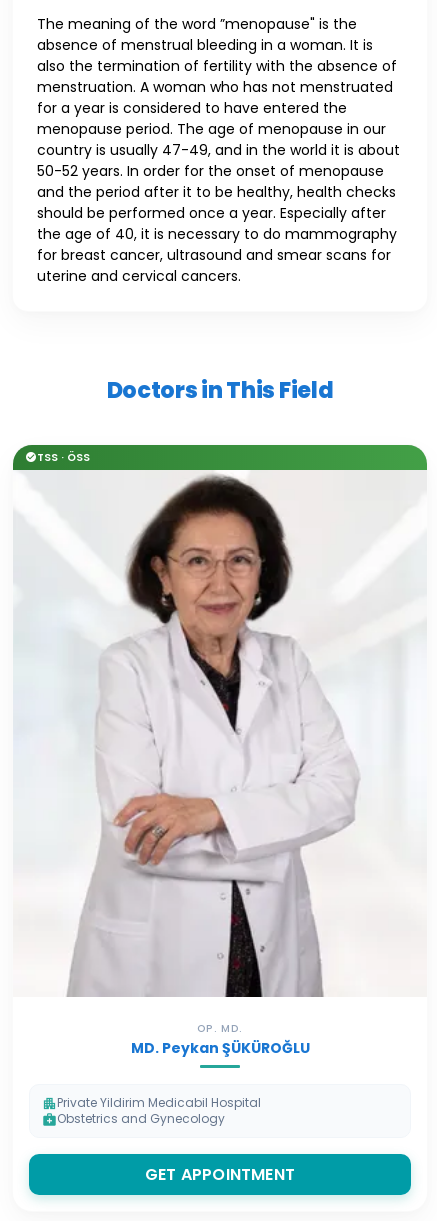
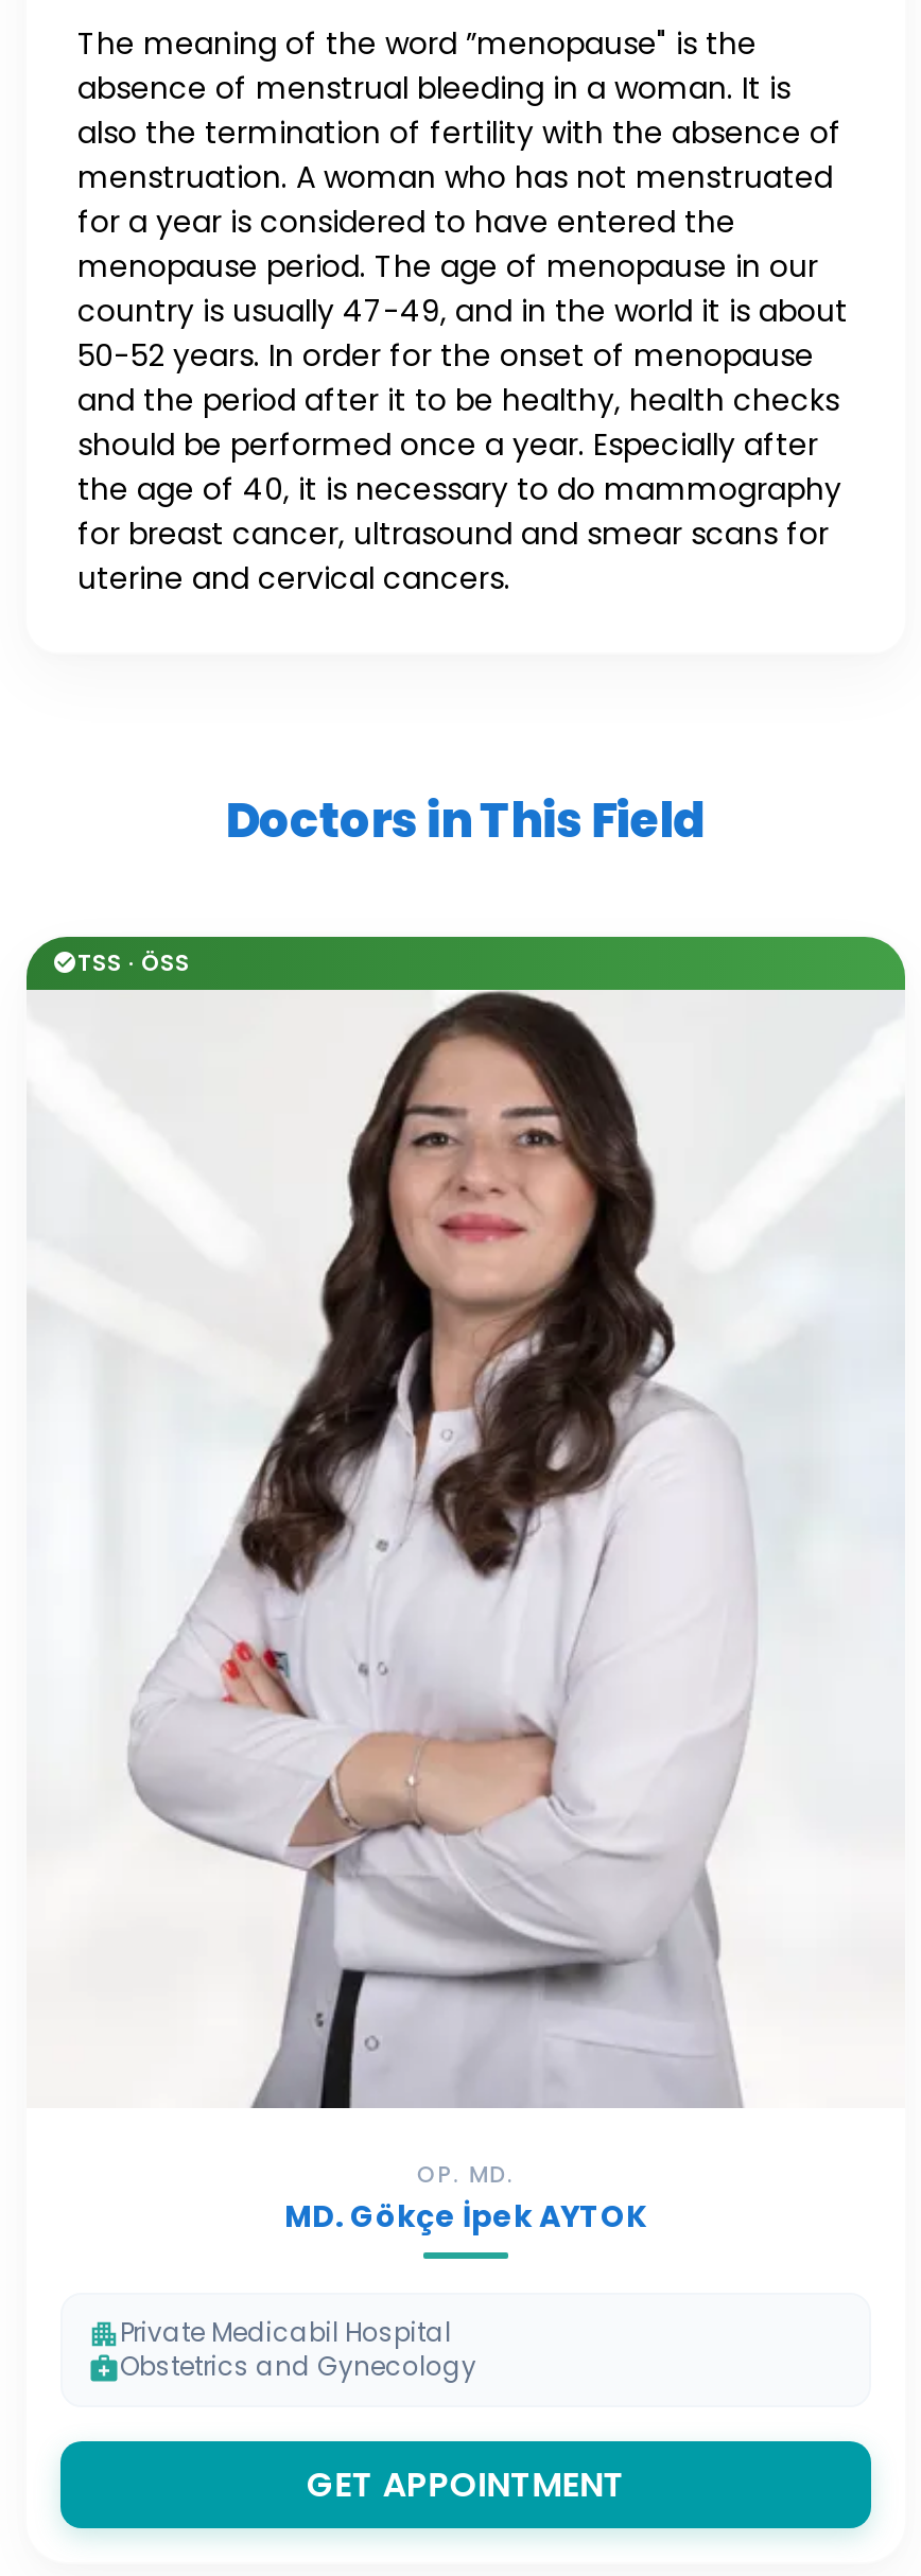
[62,470,356,998] [image] -> [128,990,757,2108] [image]
[130,1038,309,1058] MD. Peykan ŞÜKÜROĞLU -> [284,2194,647,2237] MD. Gökçe İpek AYTOK
[42,1094,261,1111] apartment Private Yildirim Medicabil Hospital -> [88,2313,451,2349] apartment Private Medicabil Hospital

